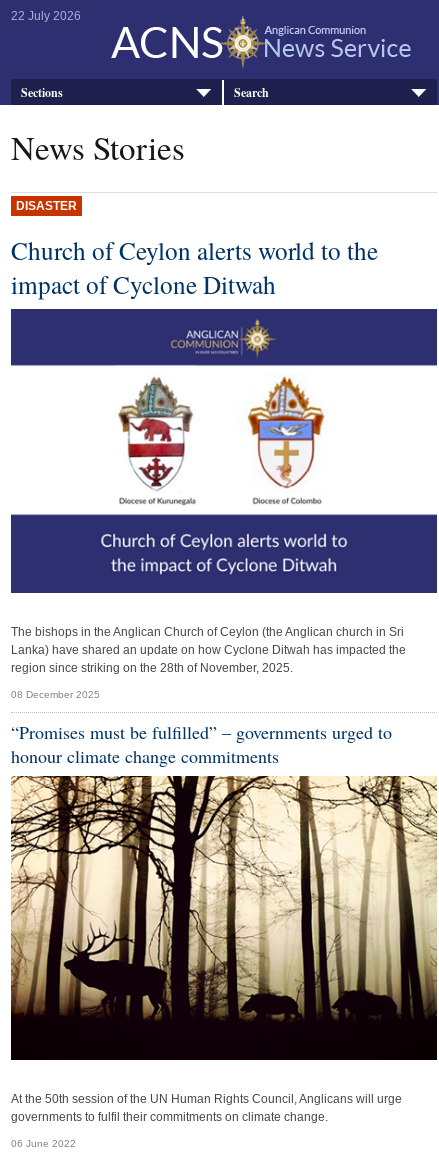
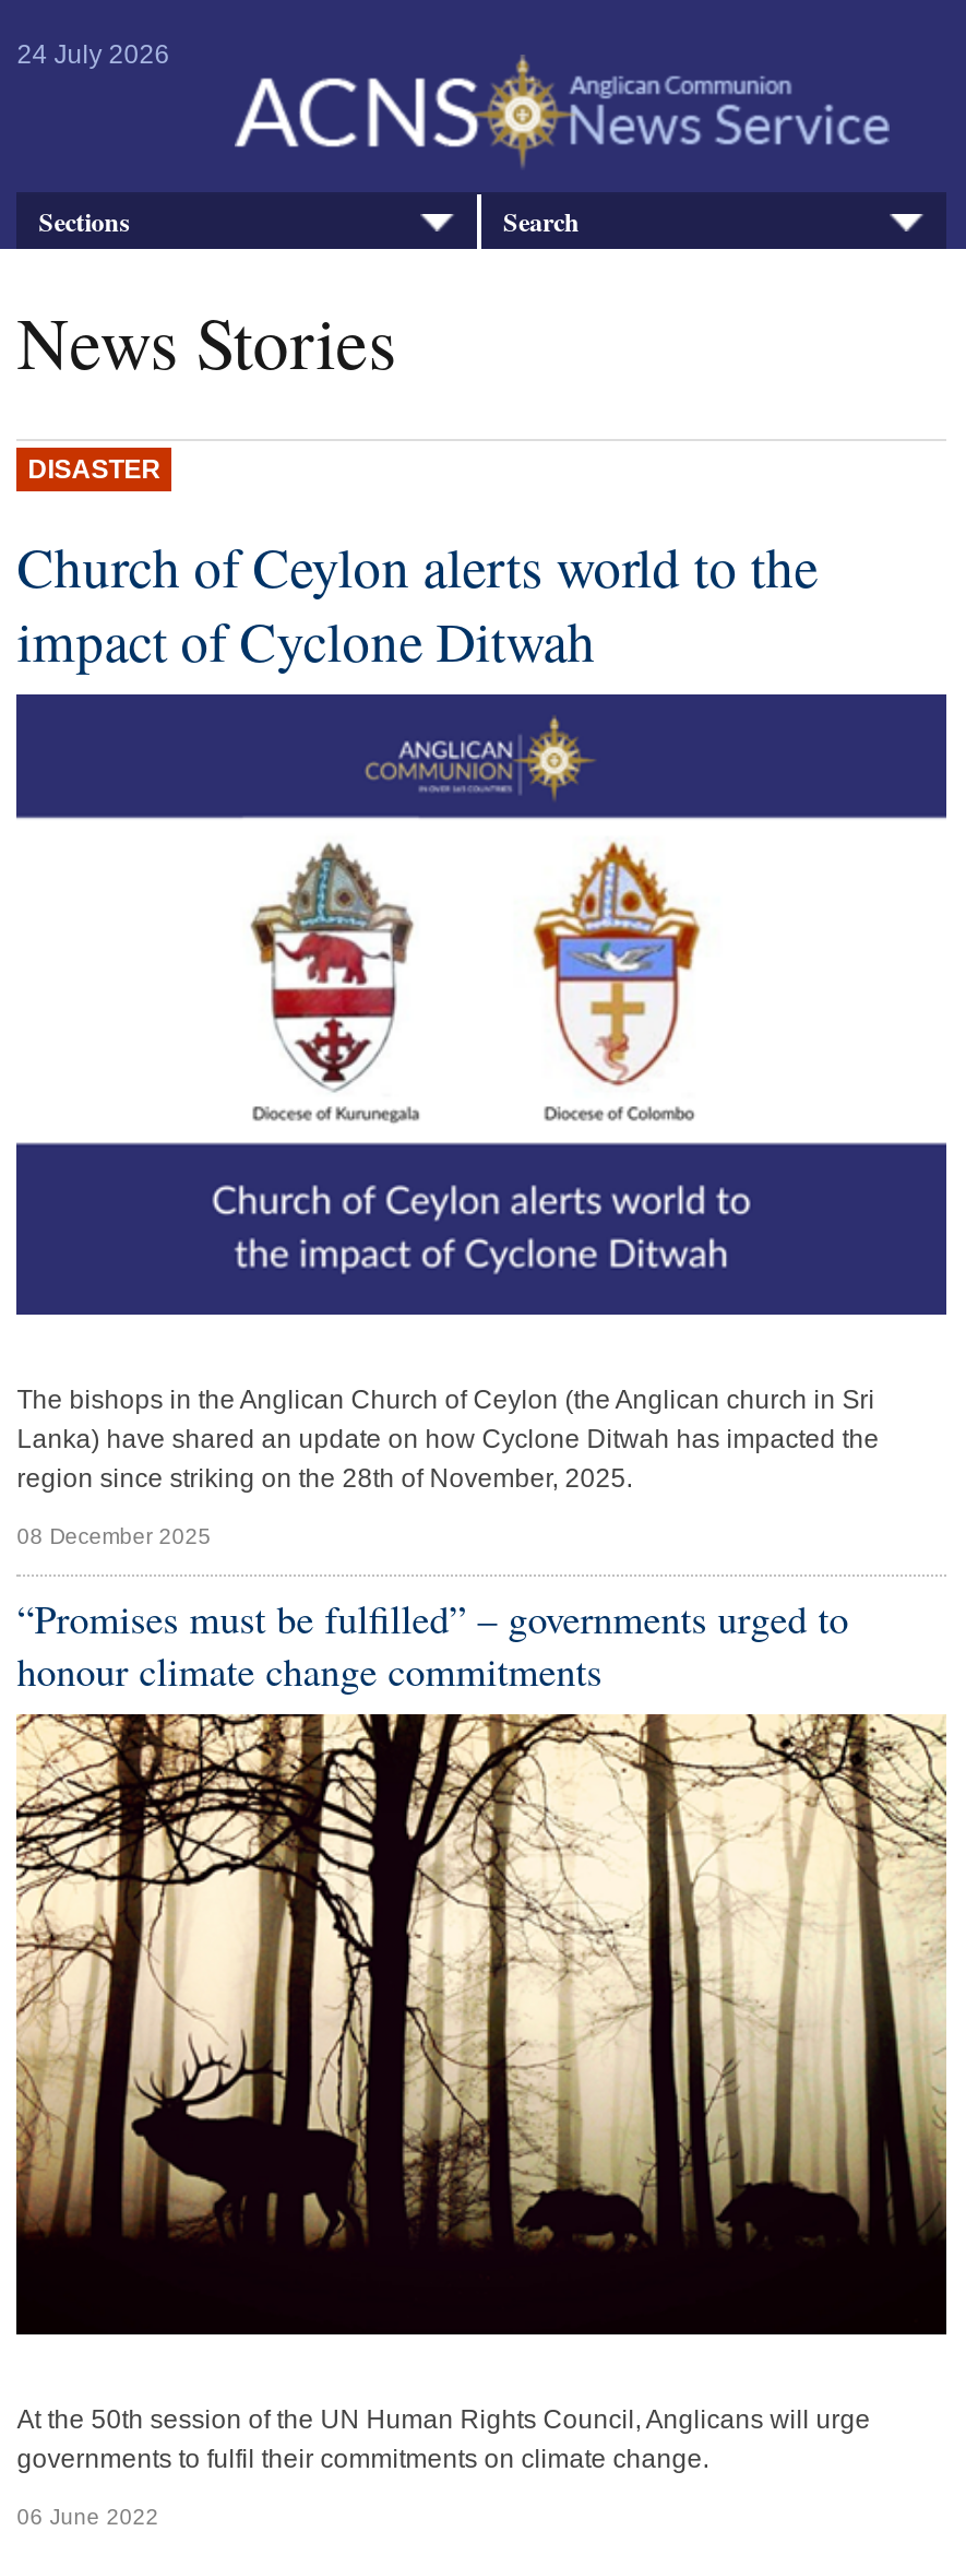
[11,9,81,23] 22 July 2026 -> [17,39,170,70] 24 July 2026

